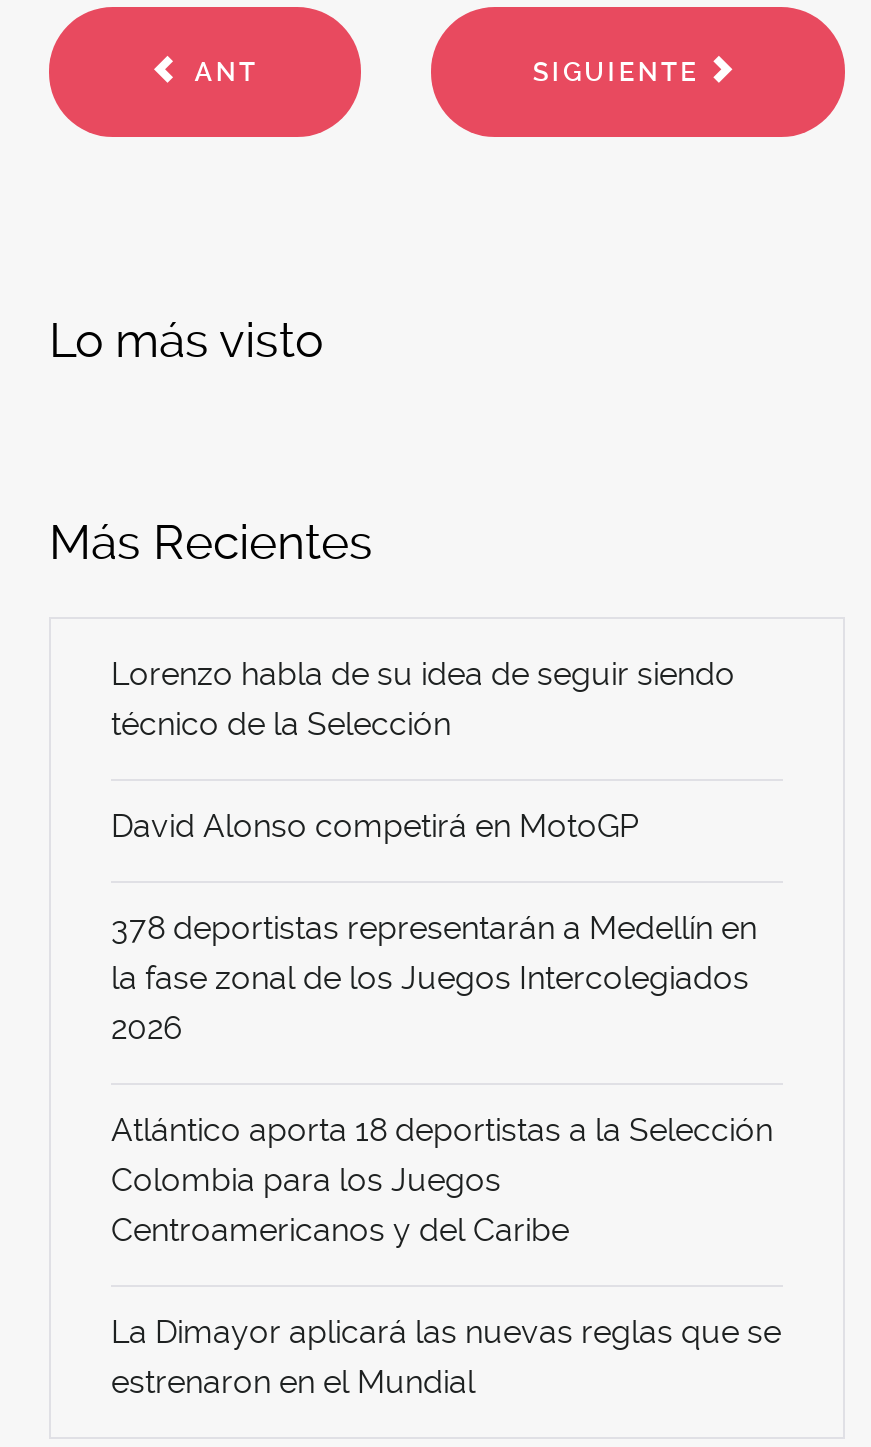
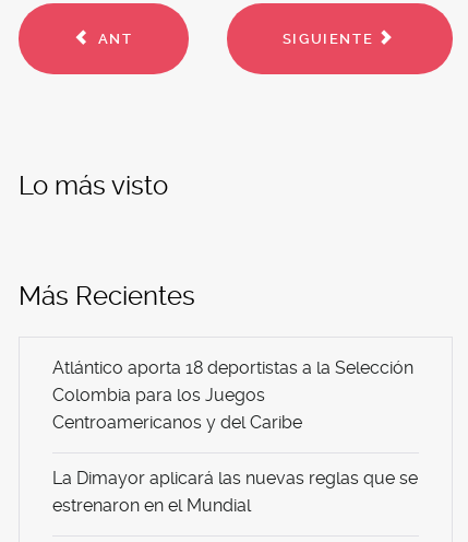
[111,654,757,1046] Lorenzo habla de su idea de seguir siendo | técnico de la Selección | David Alonso competirá en MotoGP | 378 deportistas representarán a Medellín en | la fase zonal de los Juegos Intercolegiados | 2026 -> none

